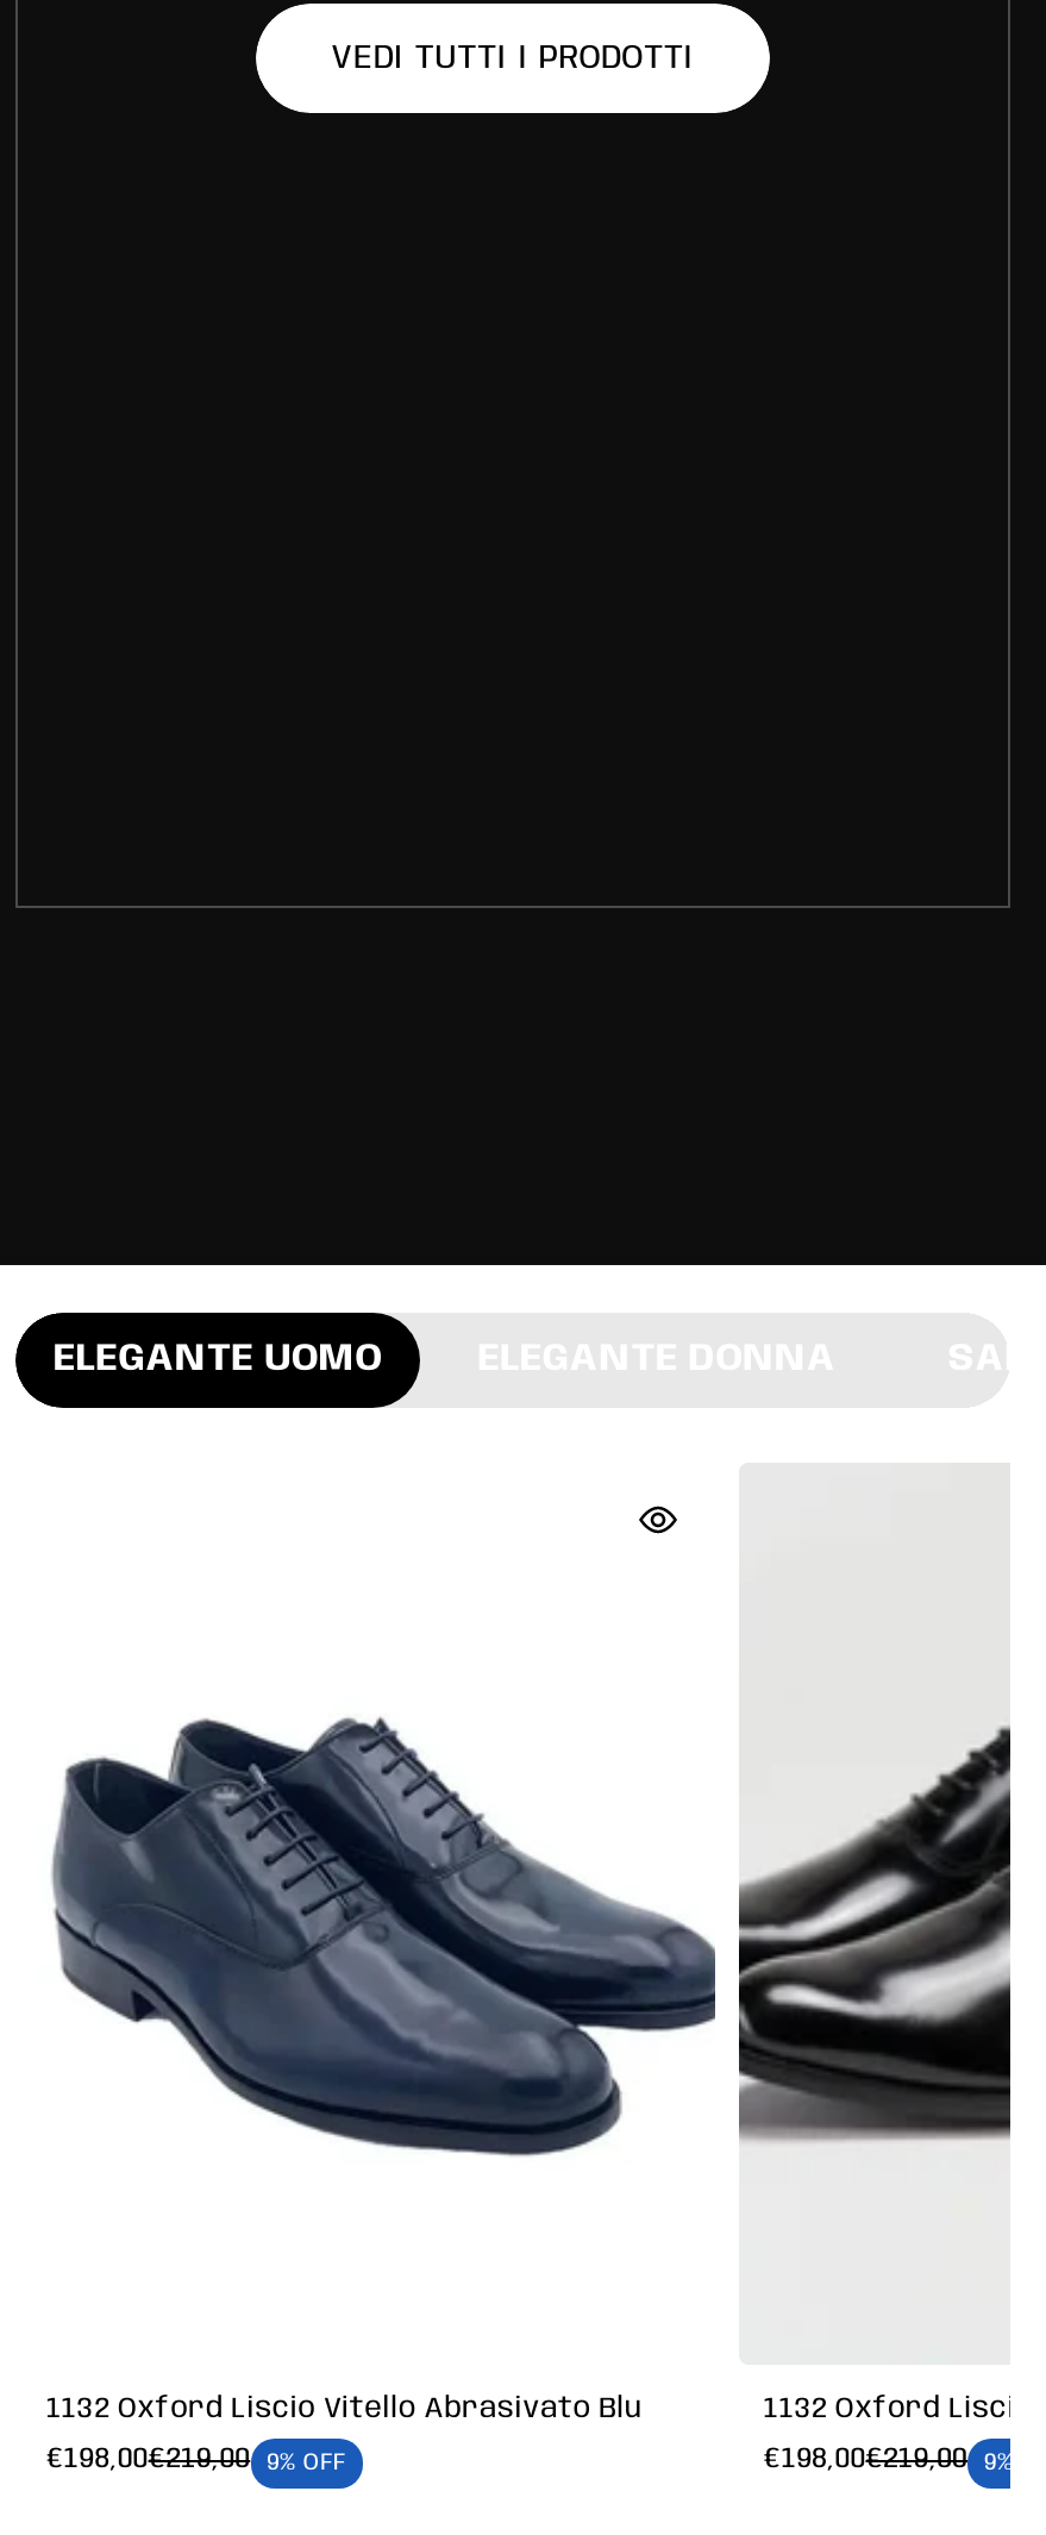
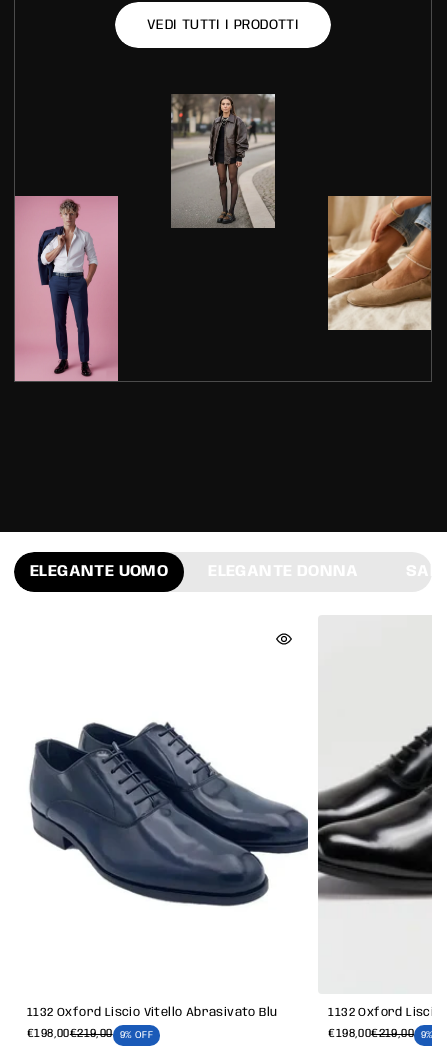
none -> [14,195,119,382] [image]
none -> [170,93,276,229] [image]
none -> [327,195,432,331] [image]

